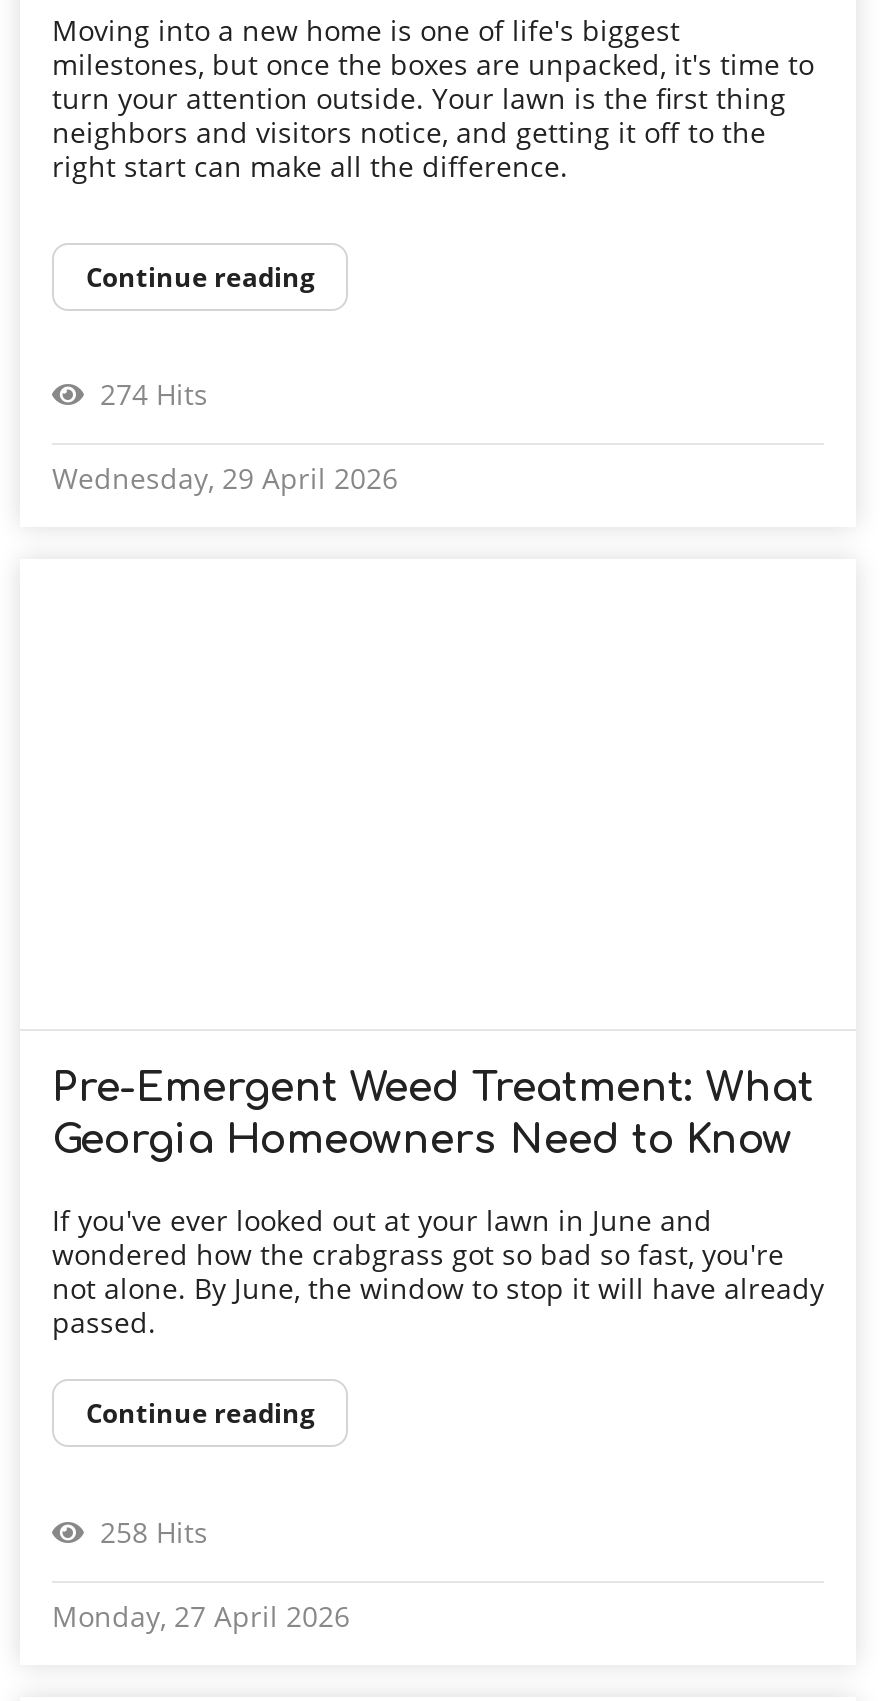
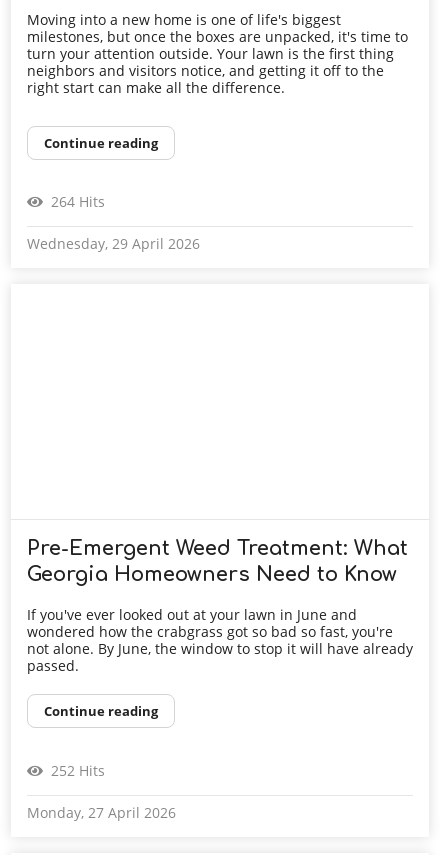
[84,375,208,413] 274 Hits -> [43,192,105,211] 264 Hits
[84,1513,208,1551] 258 Hits -> [43,761,105,780] 252 Hits

